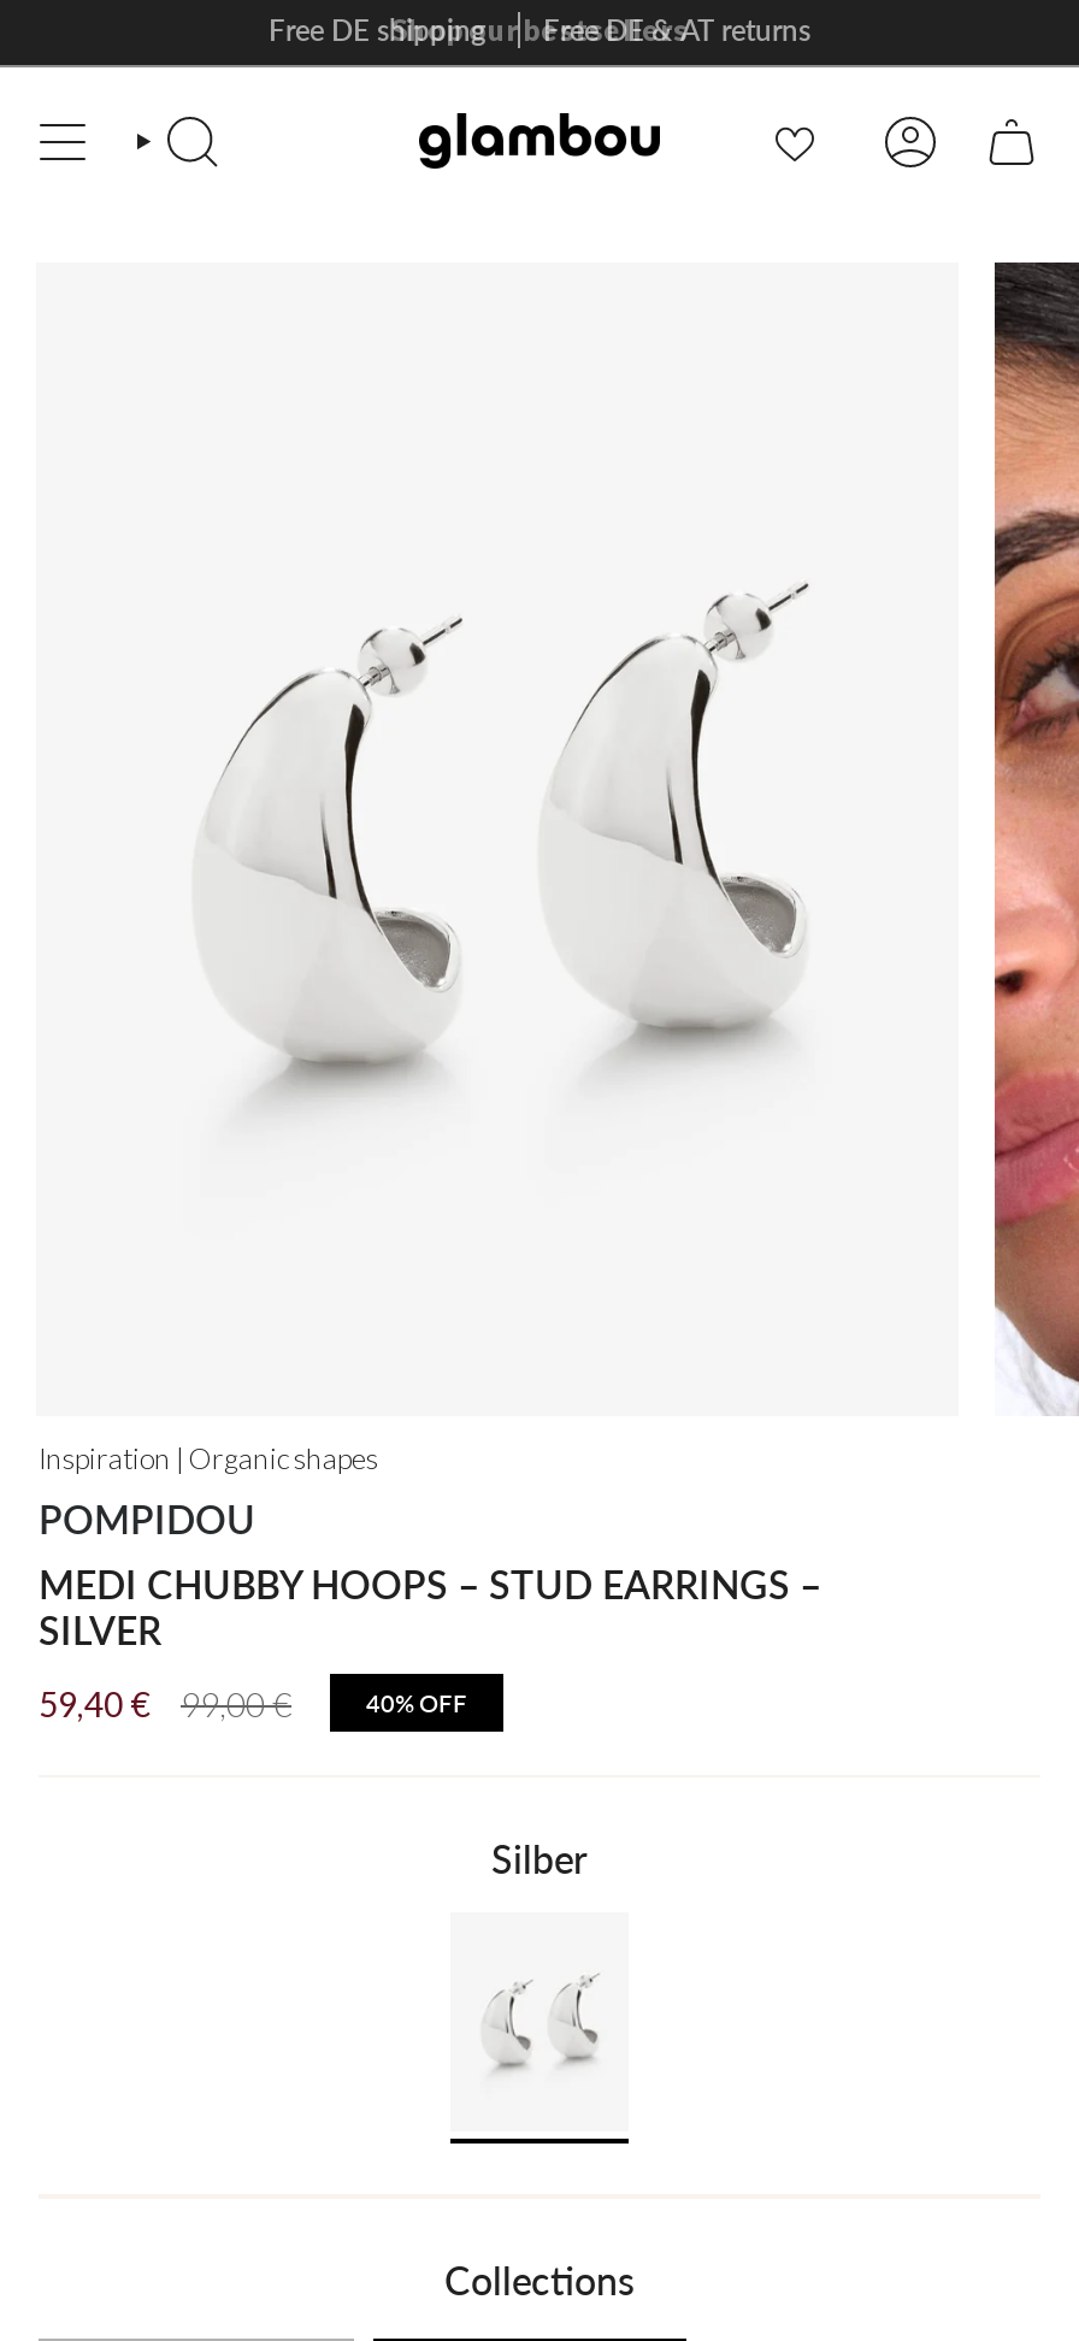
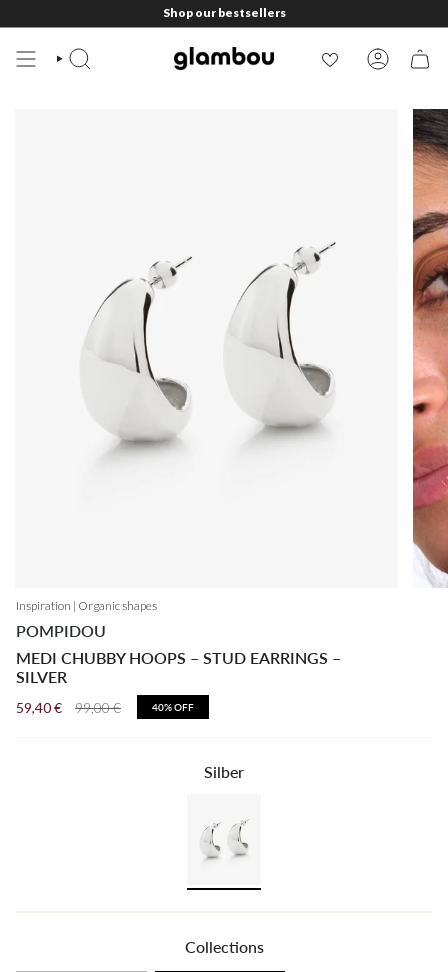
[269,13,810,49] Free DE shipping | Free DE & AT returns -> [162,5,285,20] Shop our bestsellers

